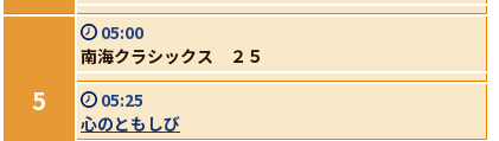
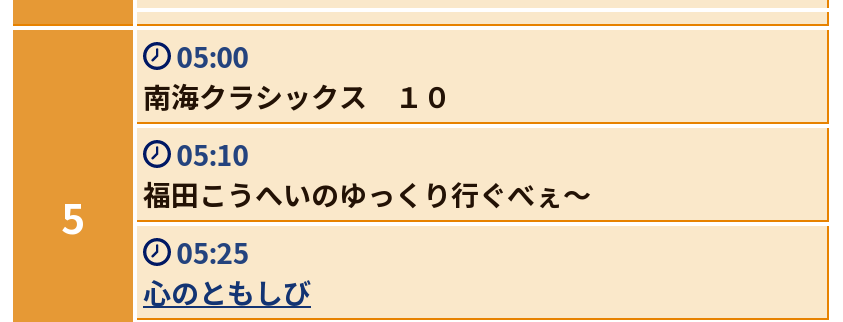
[81,44,263,68] 南海クラシックス ２５ -> [143,76,591,214] 南海クラシックス １０ | 05:10 | 福田こうへいのゆっくり行ぐべぇ～

